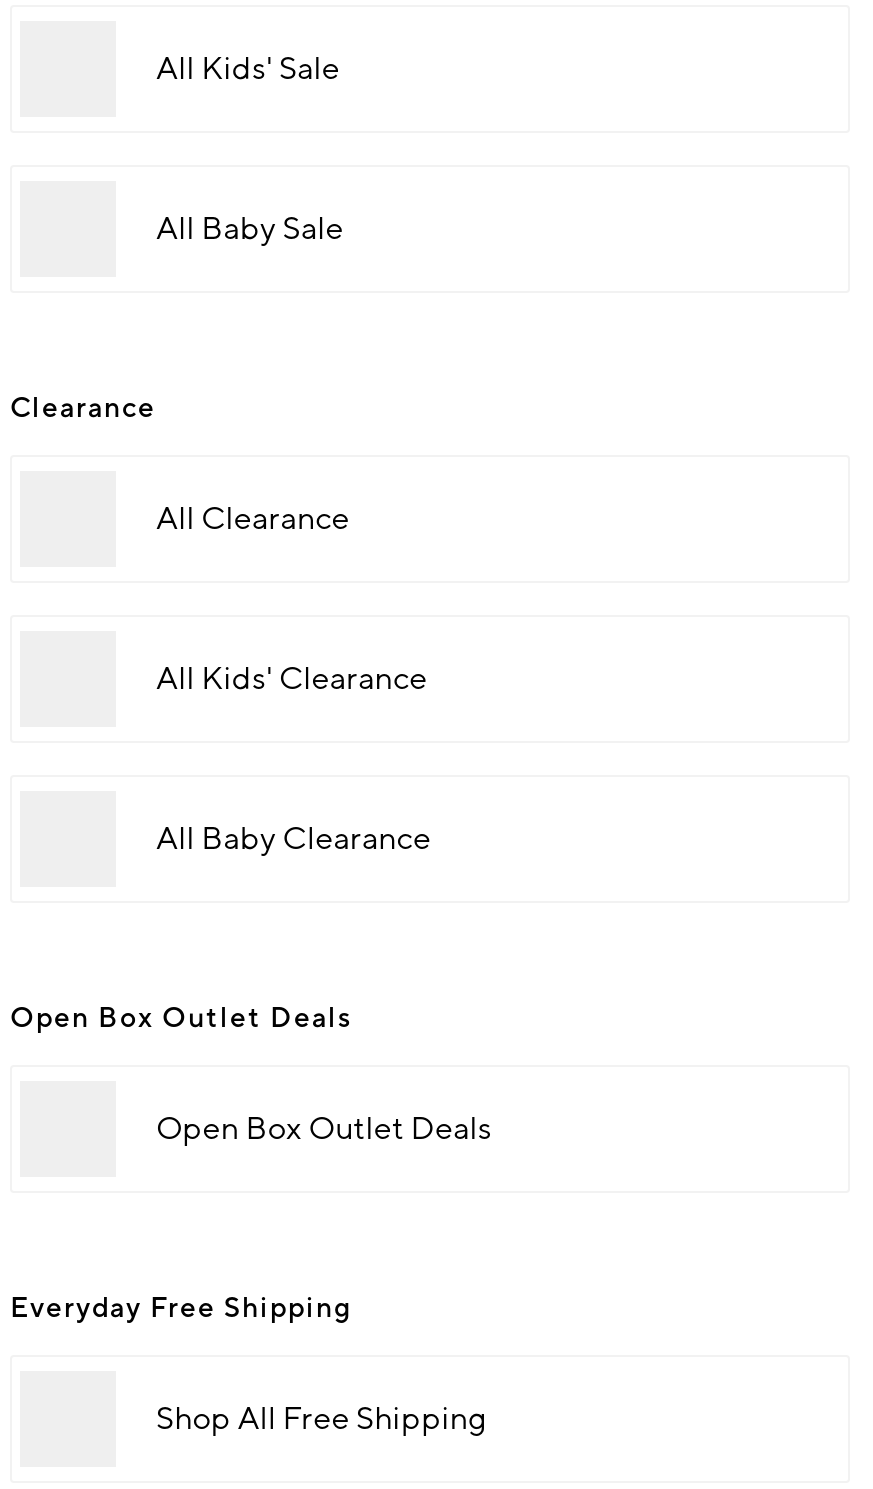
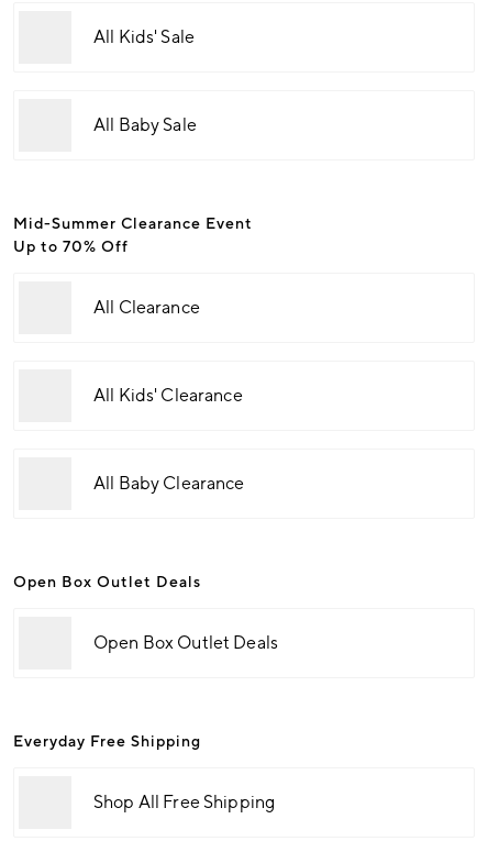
[10,391,156,427] Clearance -> [13,214,253,257] Mid-Summer Clearance Event | Up to 70% Off

